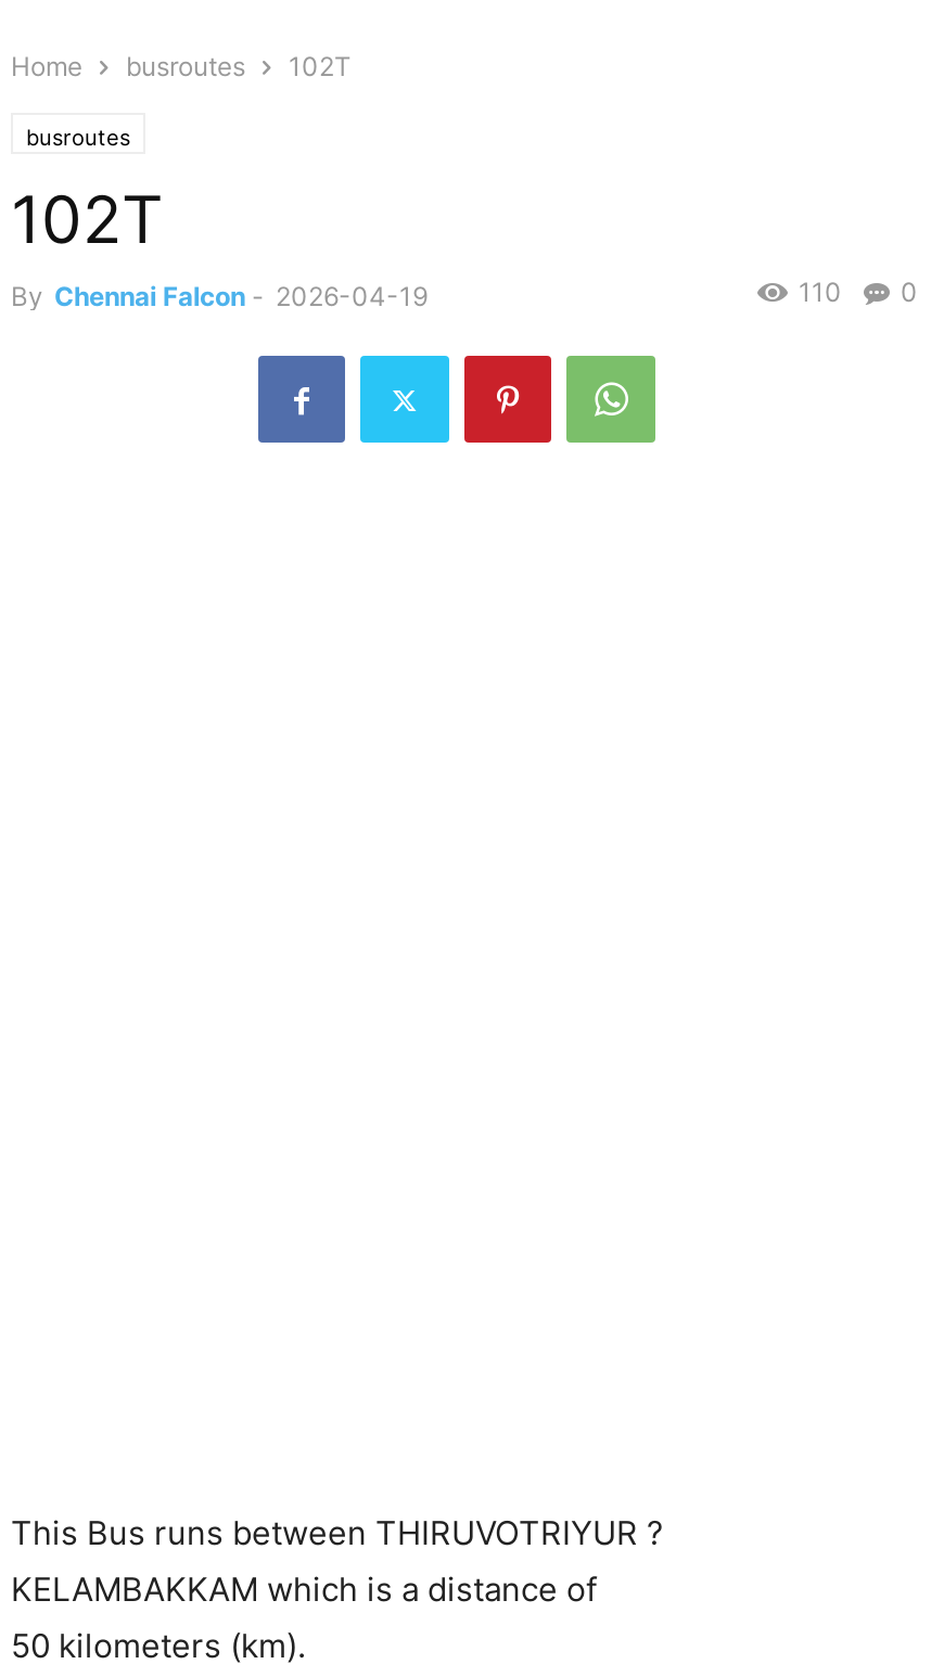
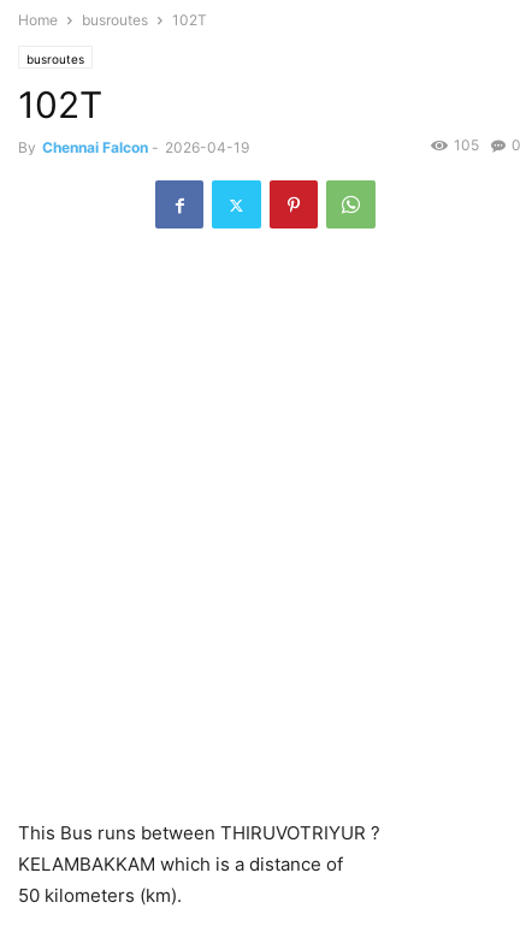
[799,276,918,308] 110 0 -> [454,136,521,154] 105 0

